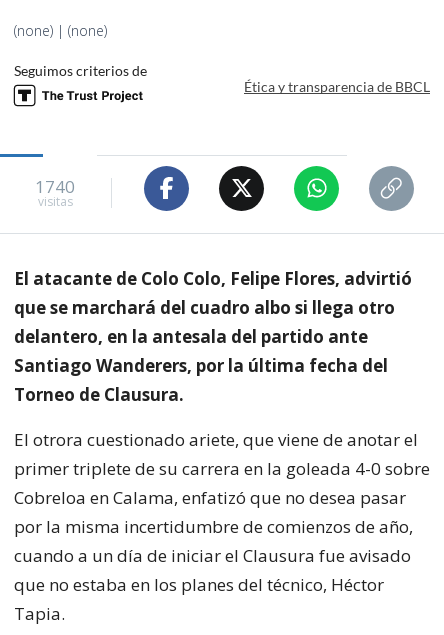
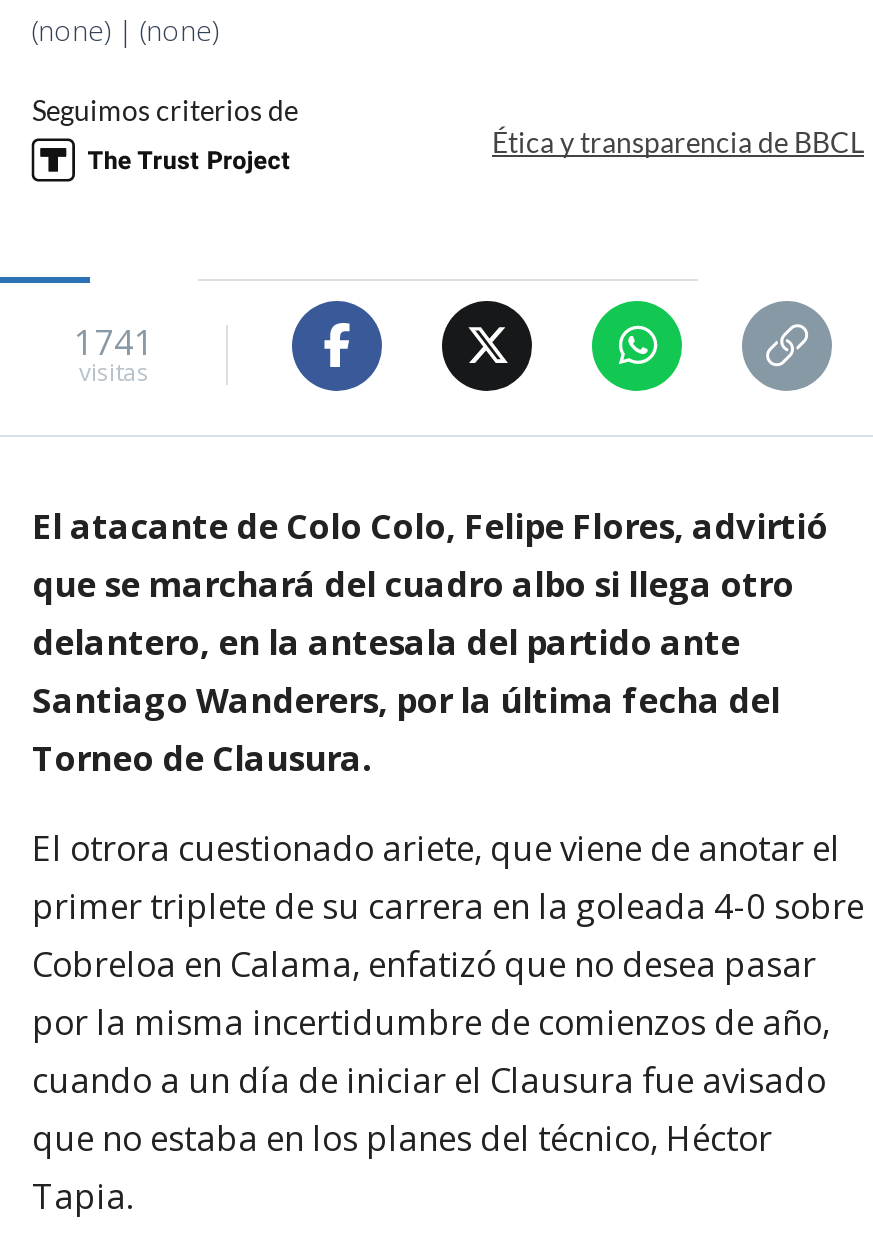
[35,175,75,198] 1740 -> [74,320,154,366] 1741

